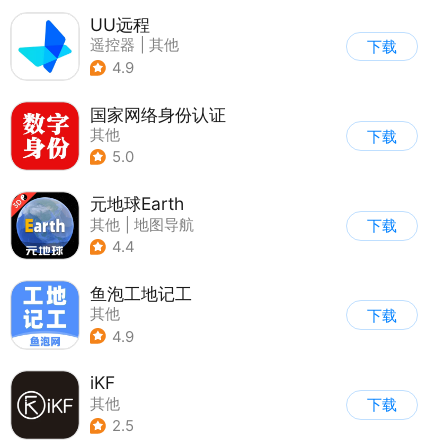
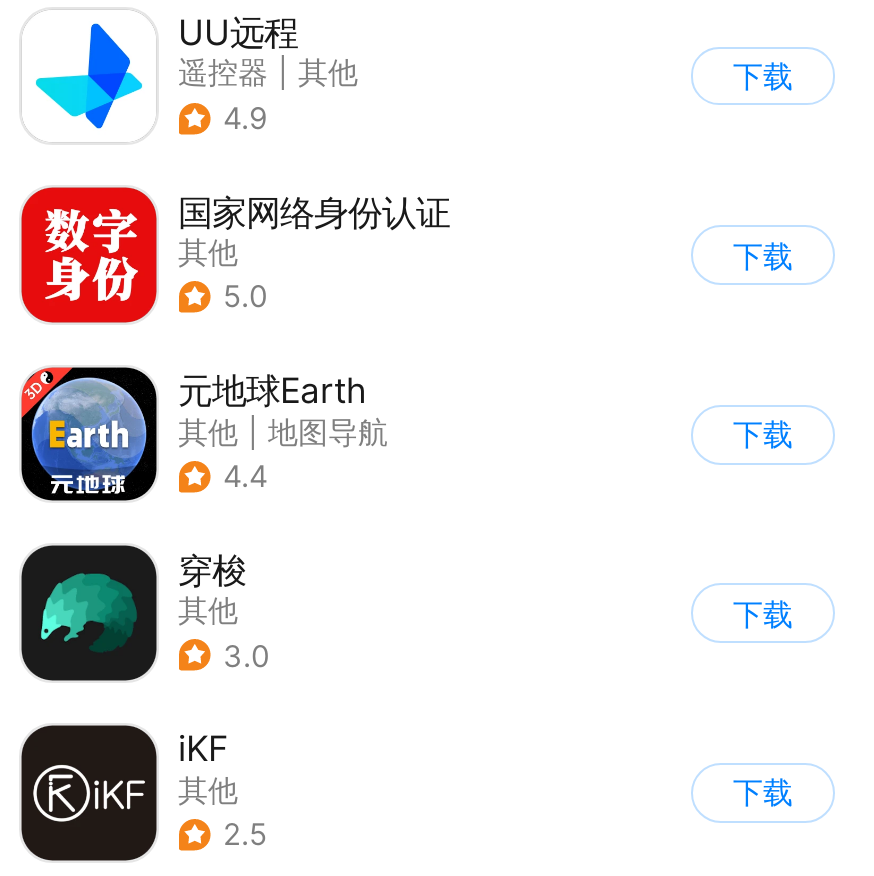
[10,280,191,349] [image] | 鱼泡工地记工 -> [19,543,246,683] [image] | 穿梭
[112,328,134,346] 4.9 -> [223,638,269,674] 3.0

